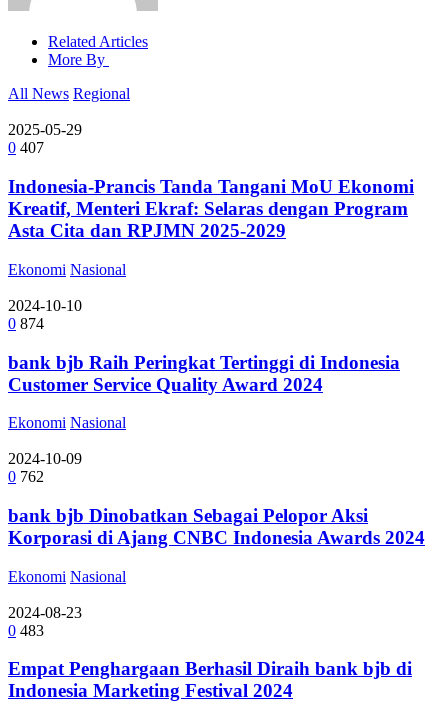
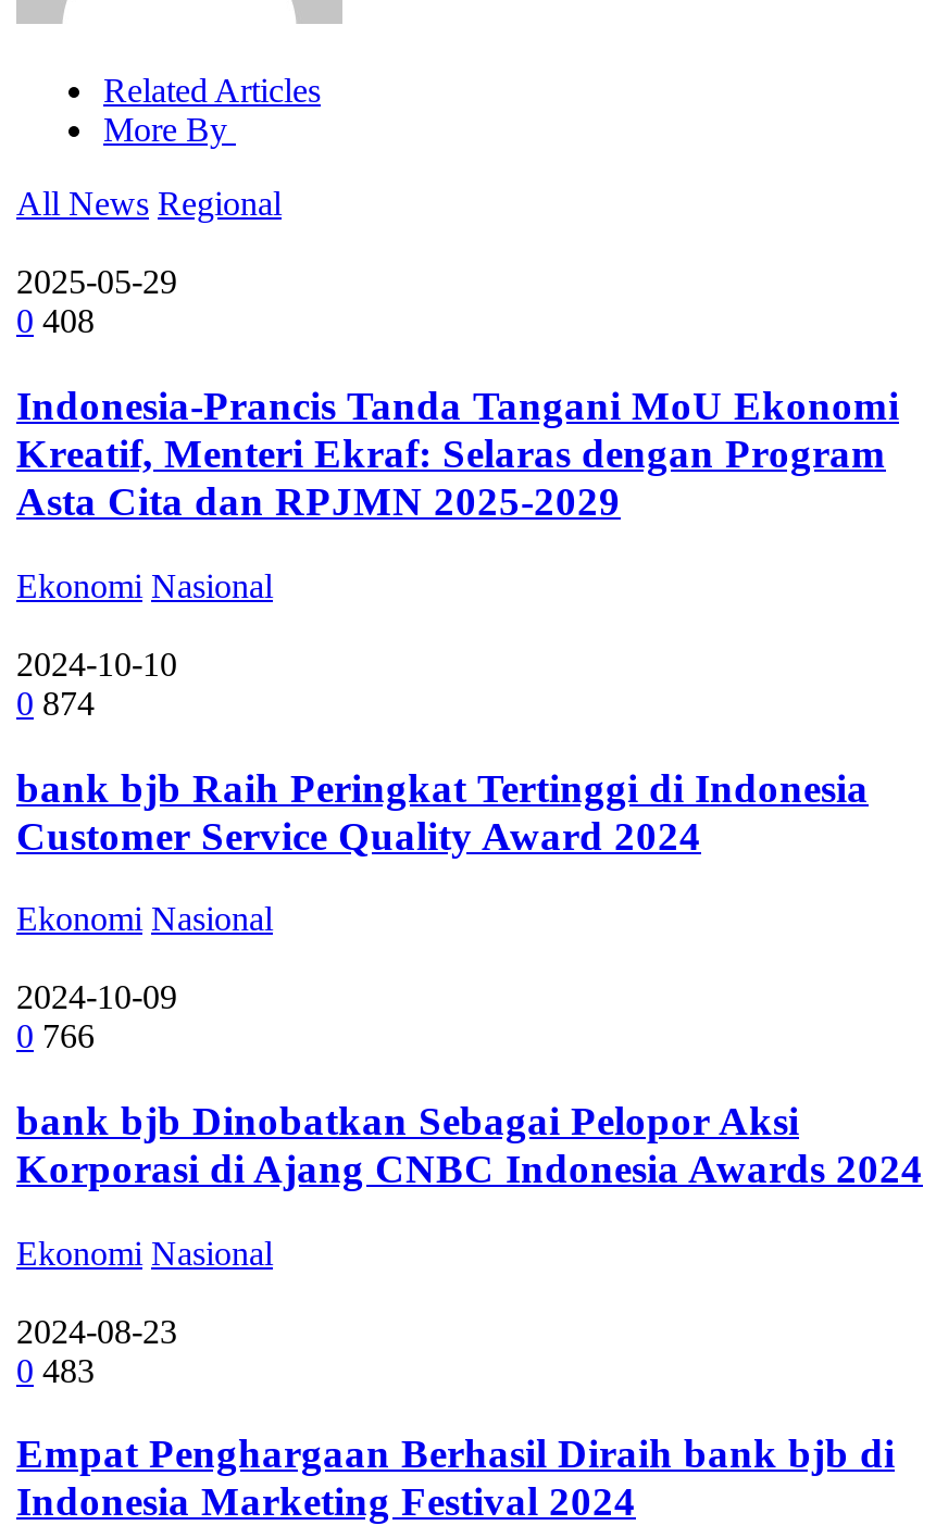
[8,139,44,156] 0 407 -> [16,303,95,340] 0 408
[8,468,44,485] 0 762 -> [16,1018,95,1055] 0 766

